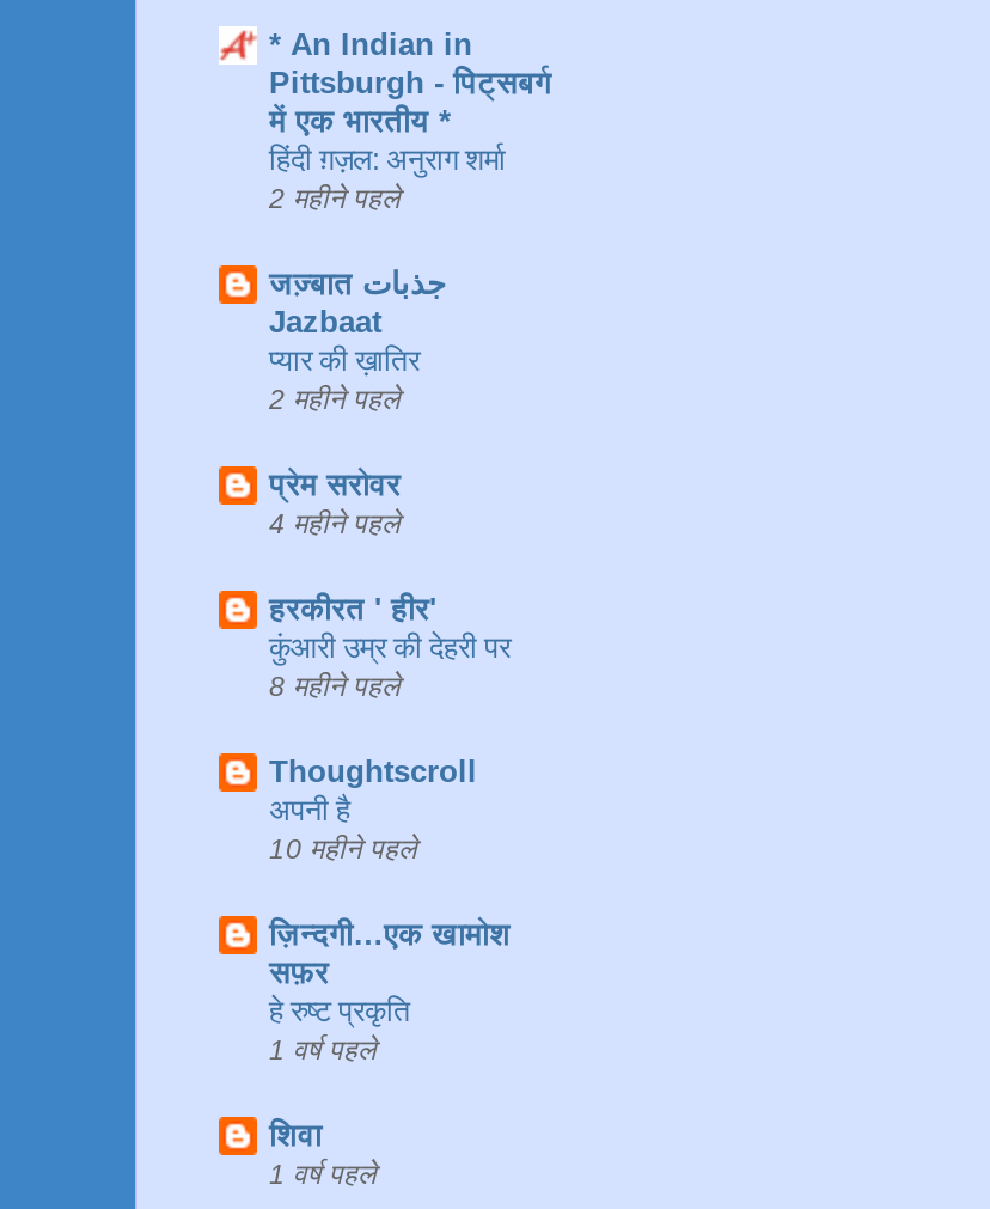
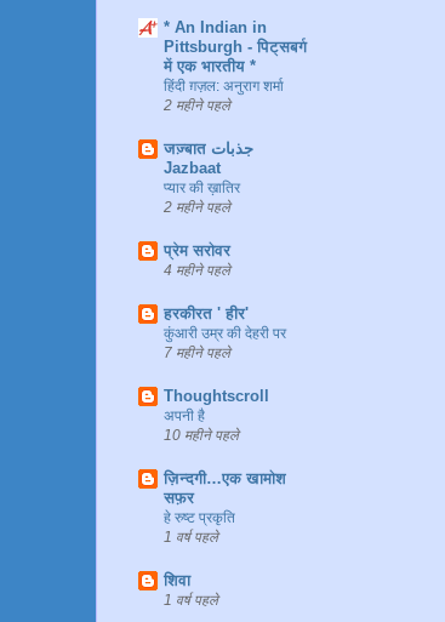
[269,669,401,700] 8 महीने पहले -> [164,344,230,360] 7 महीने पहले

